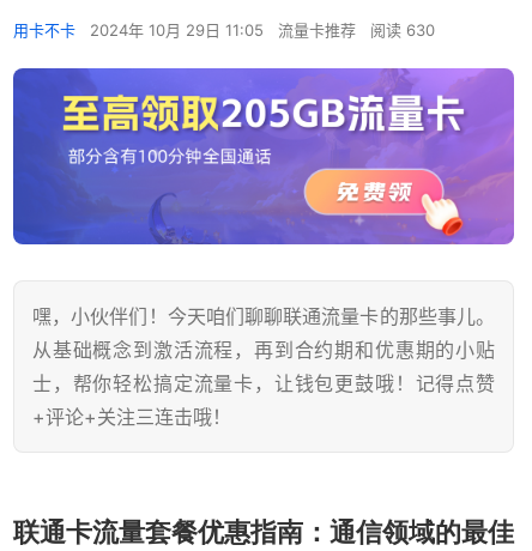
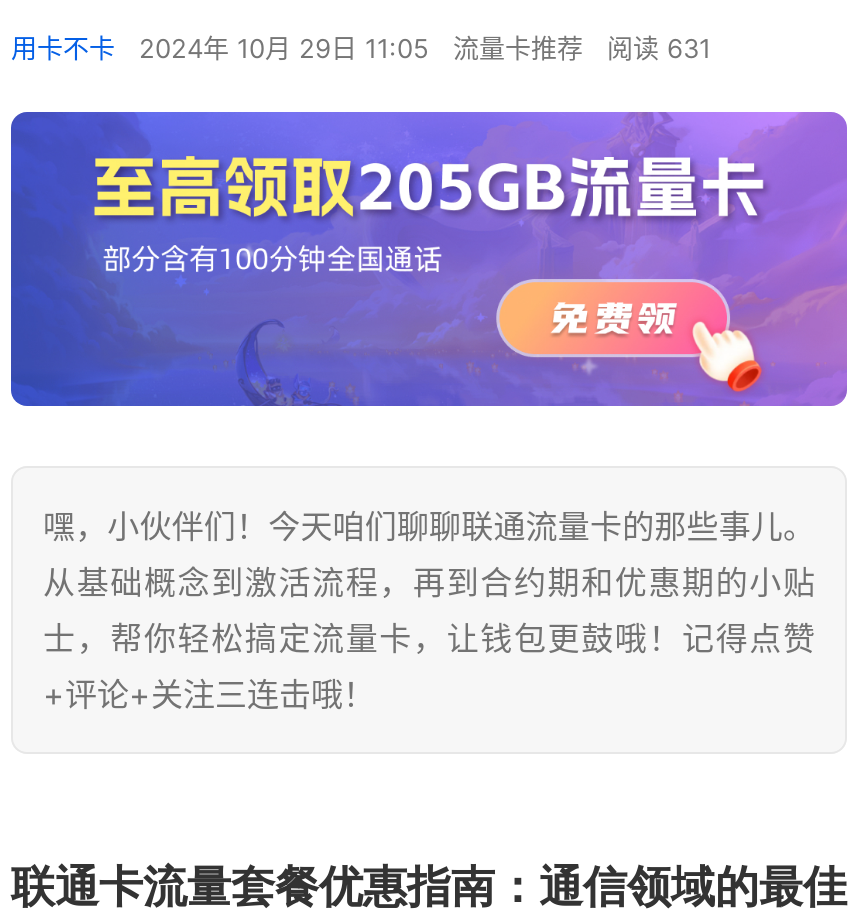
[13,21,435,40] 用卡不卡 2024年 10月 29日 11:05 流量卡推荐 阅读 630 -> [11,32,711,64] 用卡不卡 2024年 10月 29日 11:05 流量卡推荐 阅读 631

